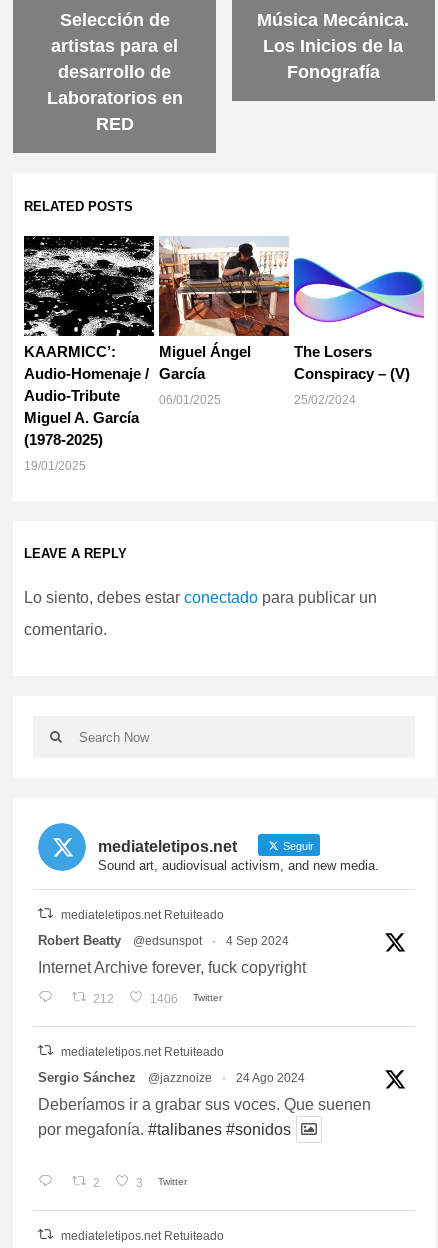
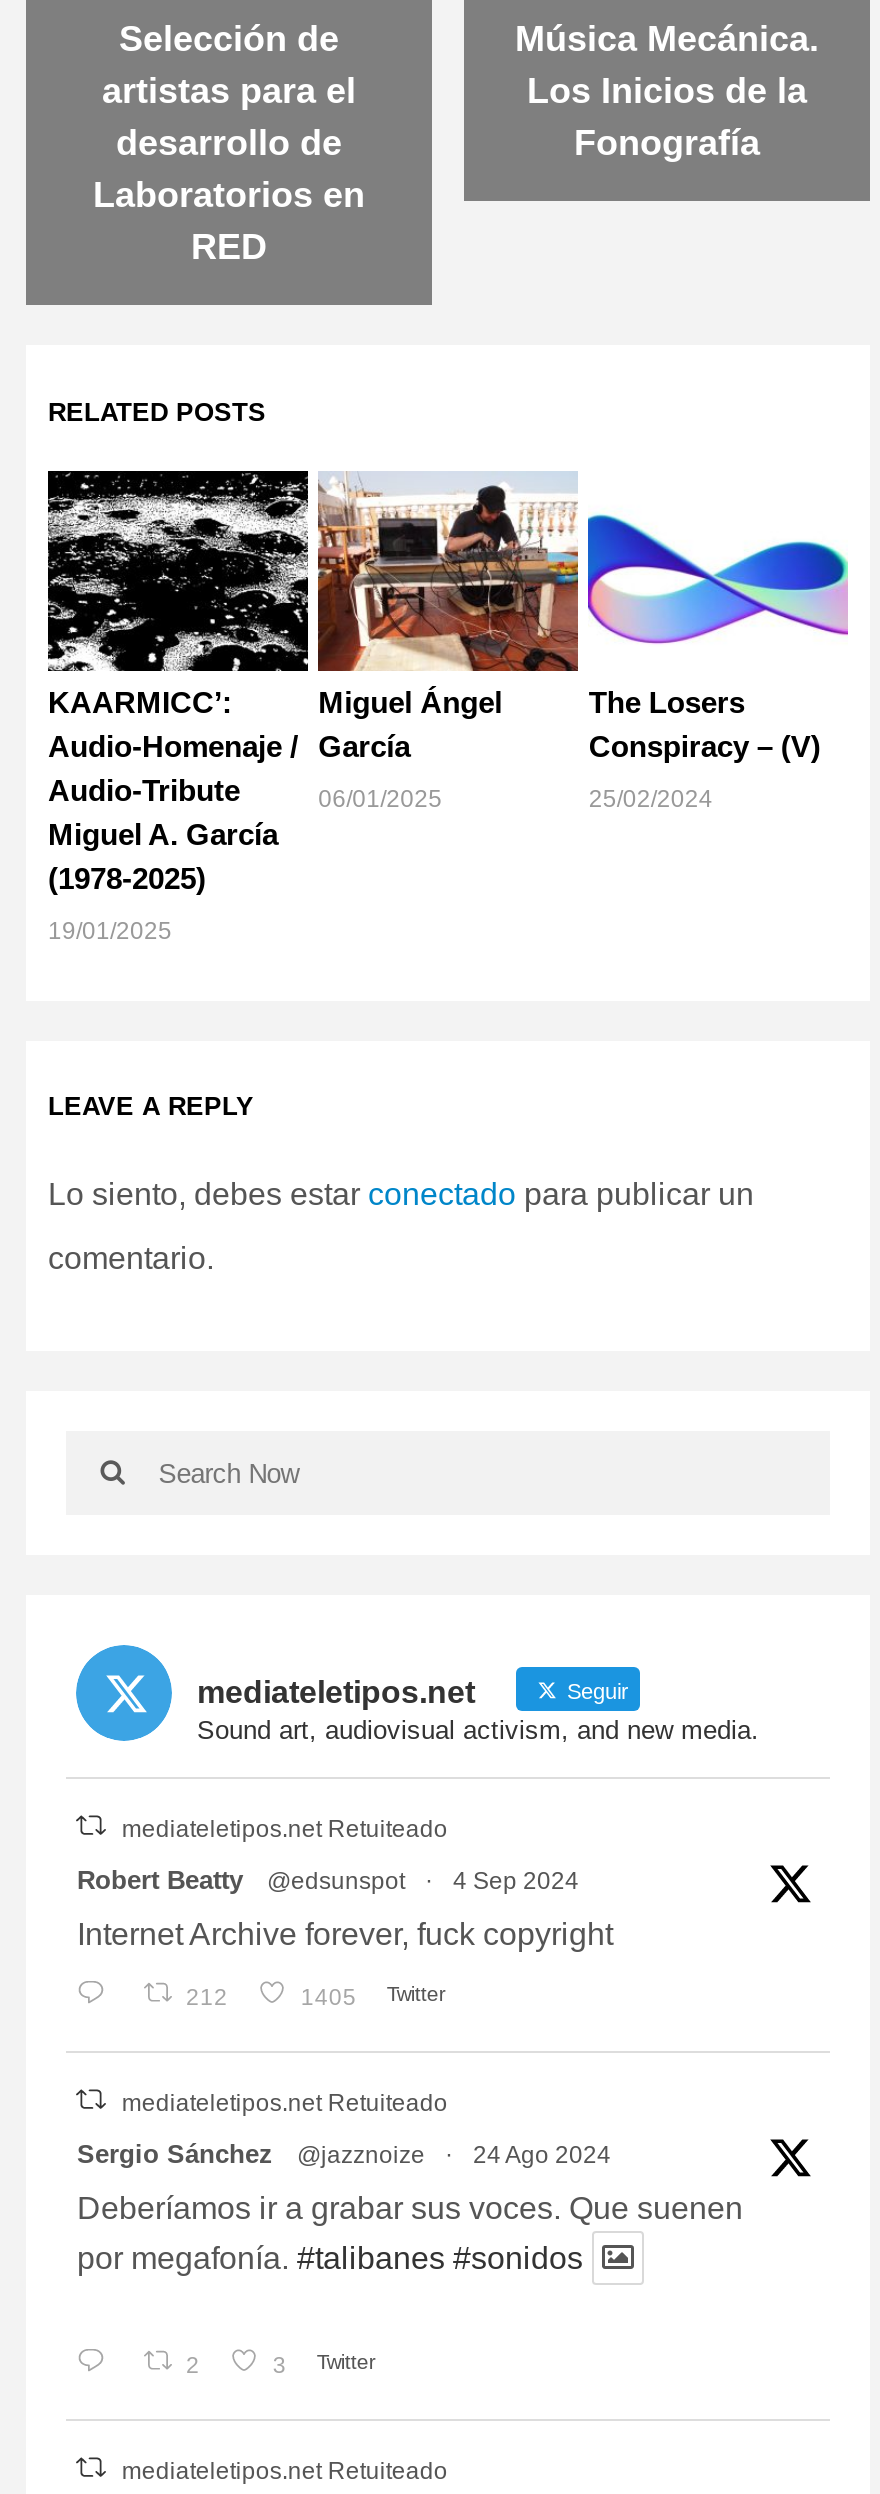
[150,992,222,1005] 1406 Twitter -> [301,1982,445,2008] 1405 Twitter

